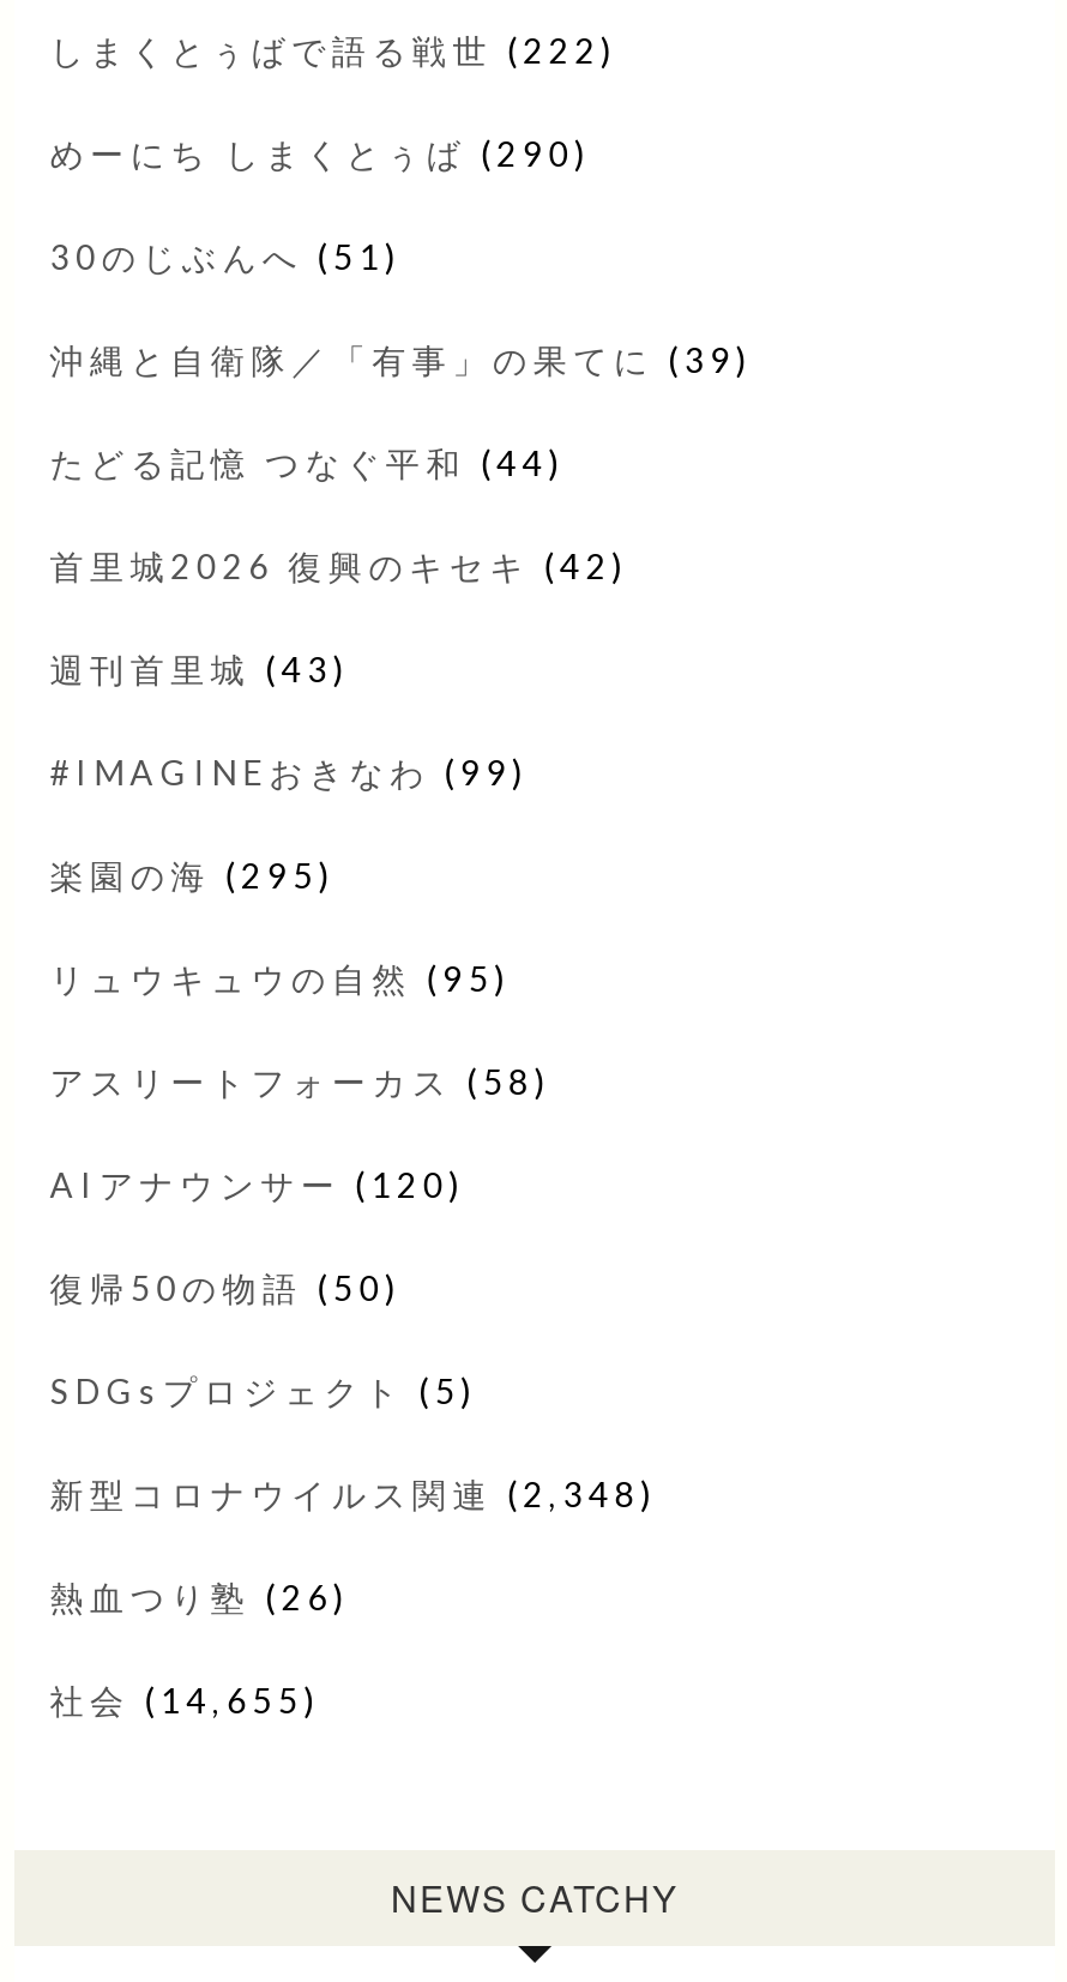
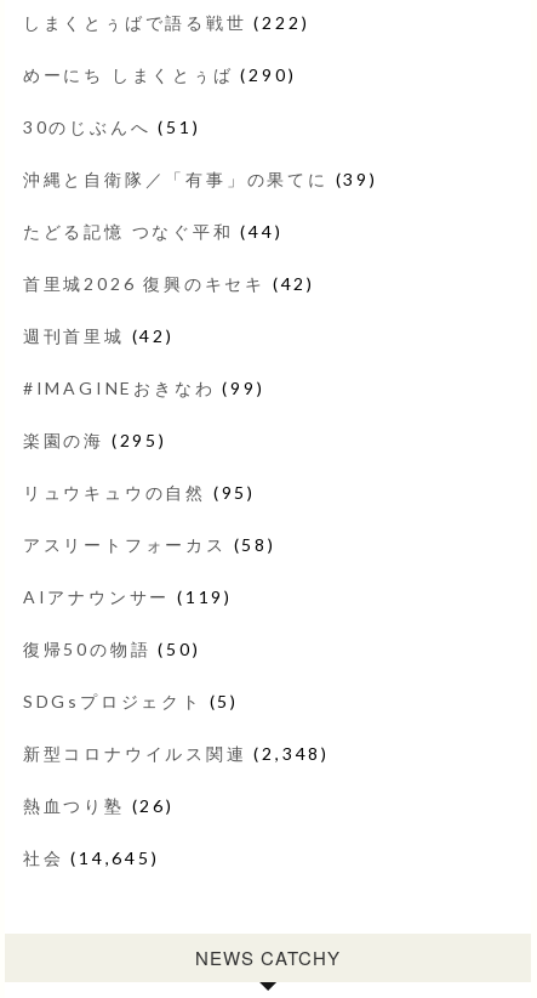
[50,649,349,690] 週刊首里城(43) -> [23,326,174,346] 週刊首里城(42)
[50,1165,465,1206] AIアナウンサー(120) -> [23,587,233,607] AIアナウンサー(119)
[50,1680,320,1721] 社会(14,655) -> [23,848,159,868] 社会(14,645)

